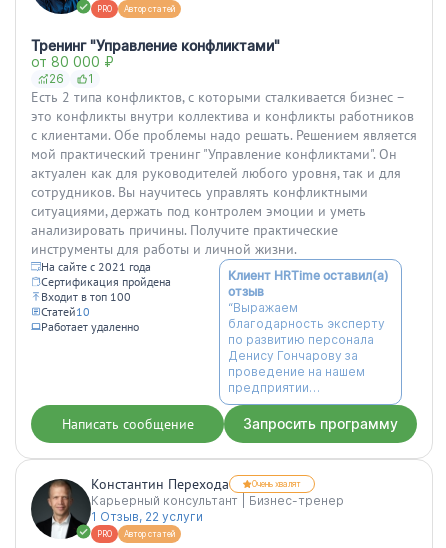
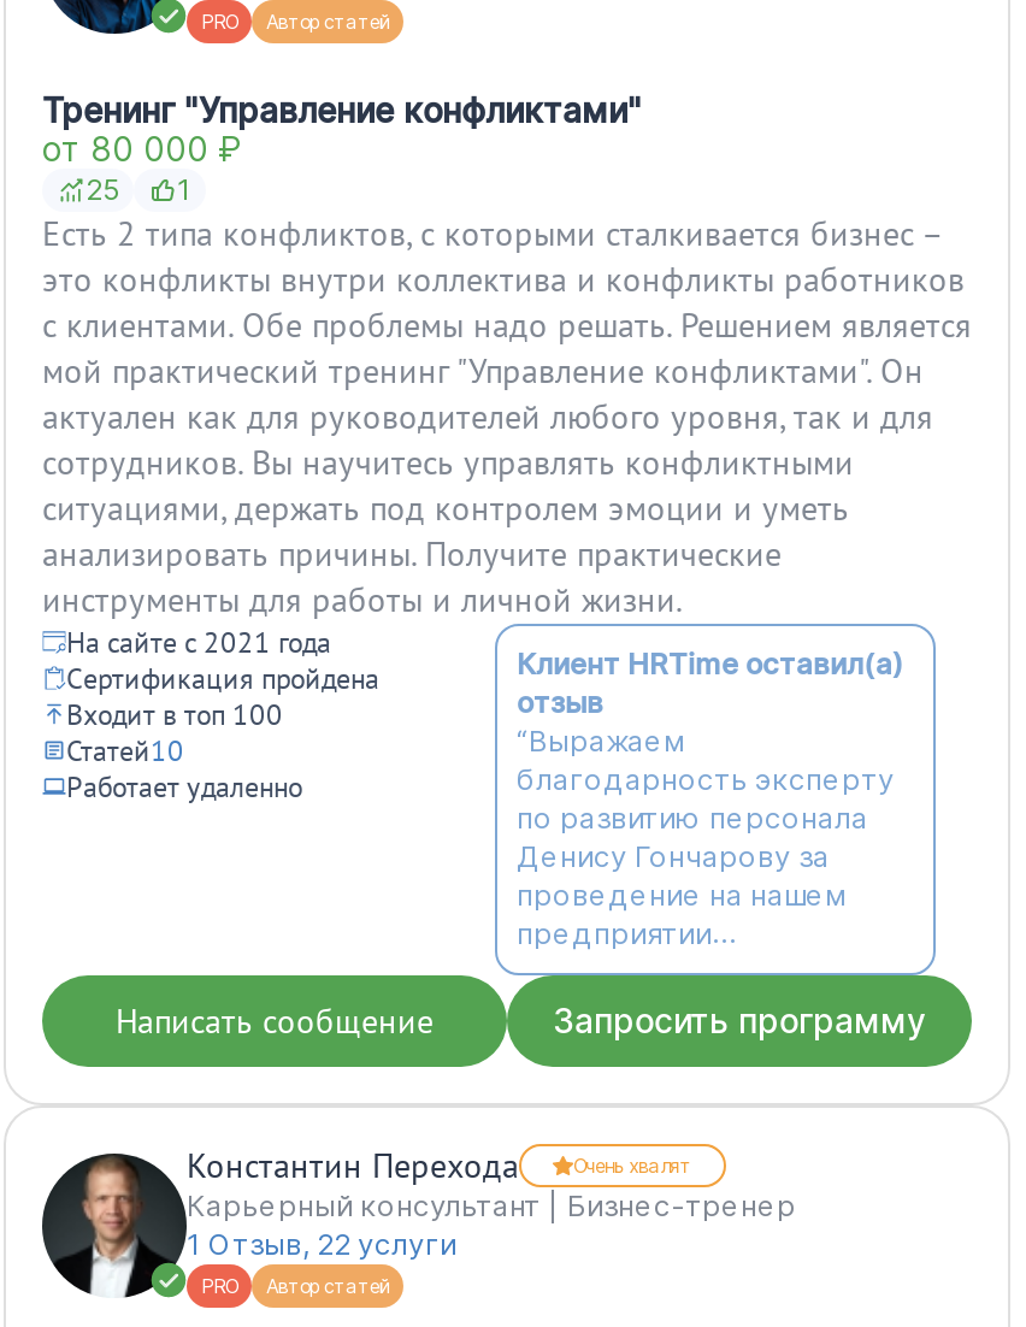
[49,71,94,86] 26 1 -> [85,170,191,206] 25 1

